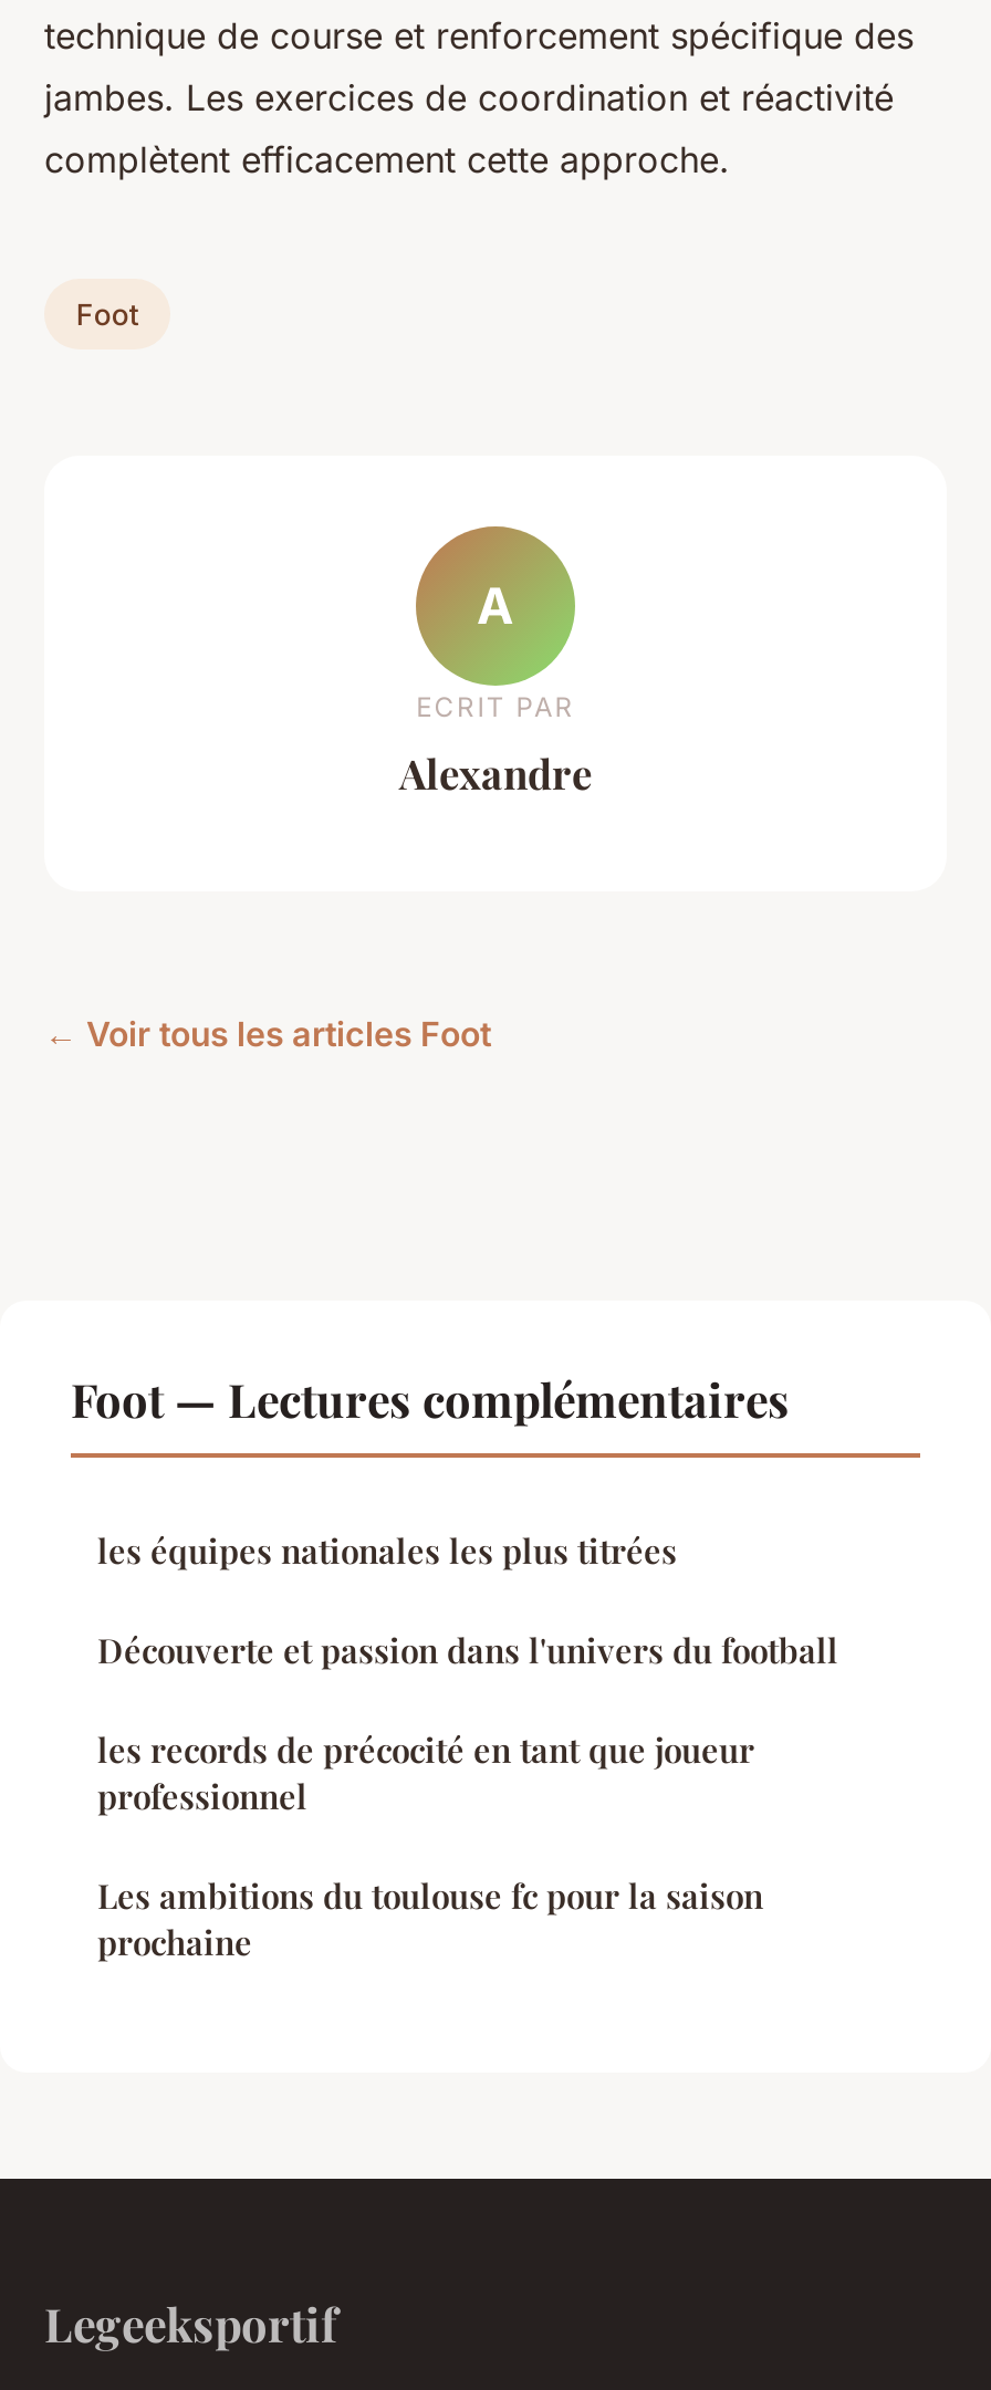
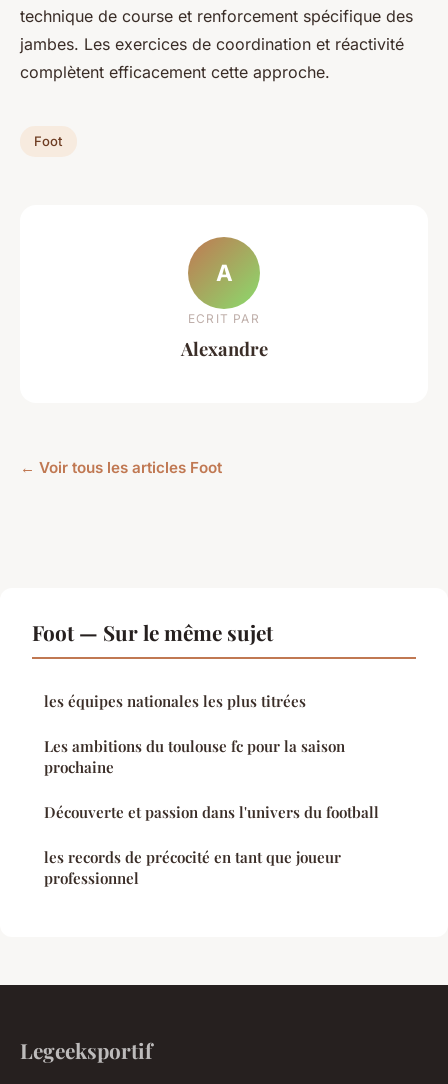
[71,1366,790,1428] Foot — Lectures complémentaires -> [32,618,273,646] Foot — Sur le même sujet
moved [97,1627,838,1818] -> [44,802,379,888]: Découverte et passion dans l'univers du football | les records de précocité en tant que joueur | professionnel
moved [97,1873,763,1964] -> [44,736,345,777]: Les ambitions du toulouse fc pour la saison | prochaine

